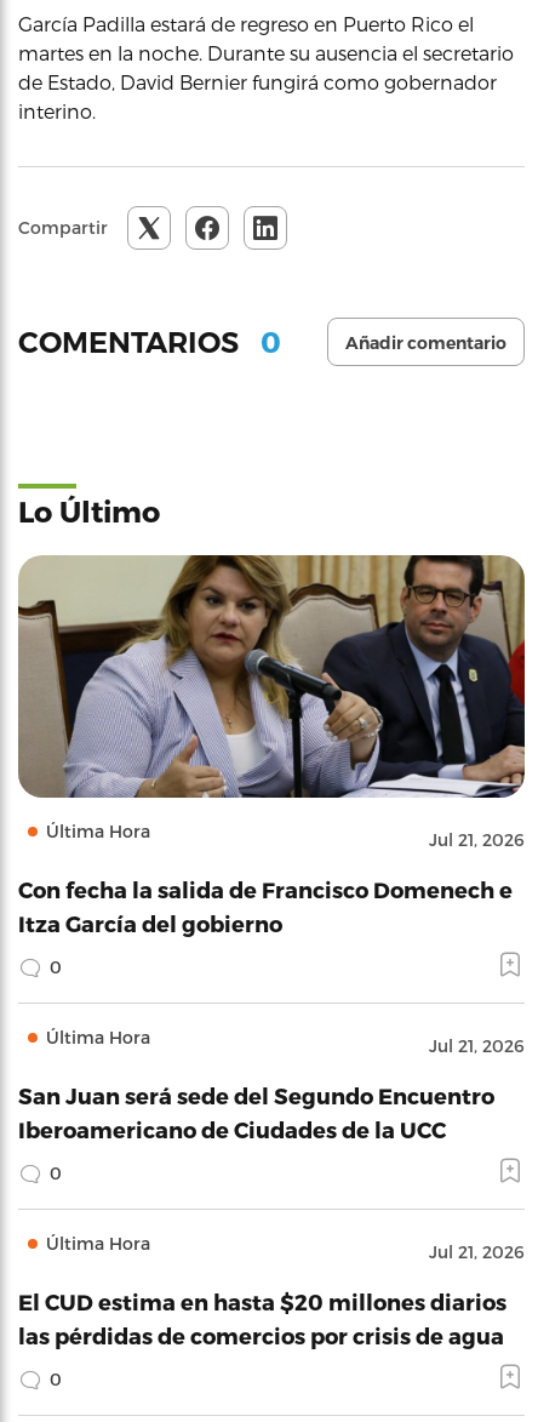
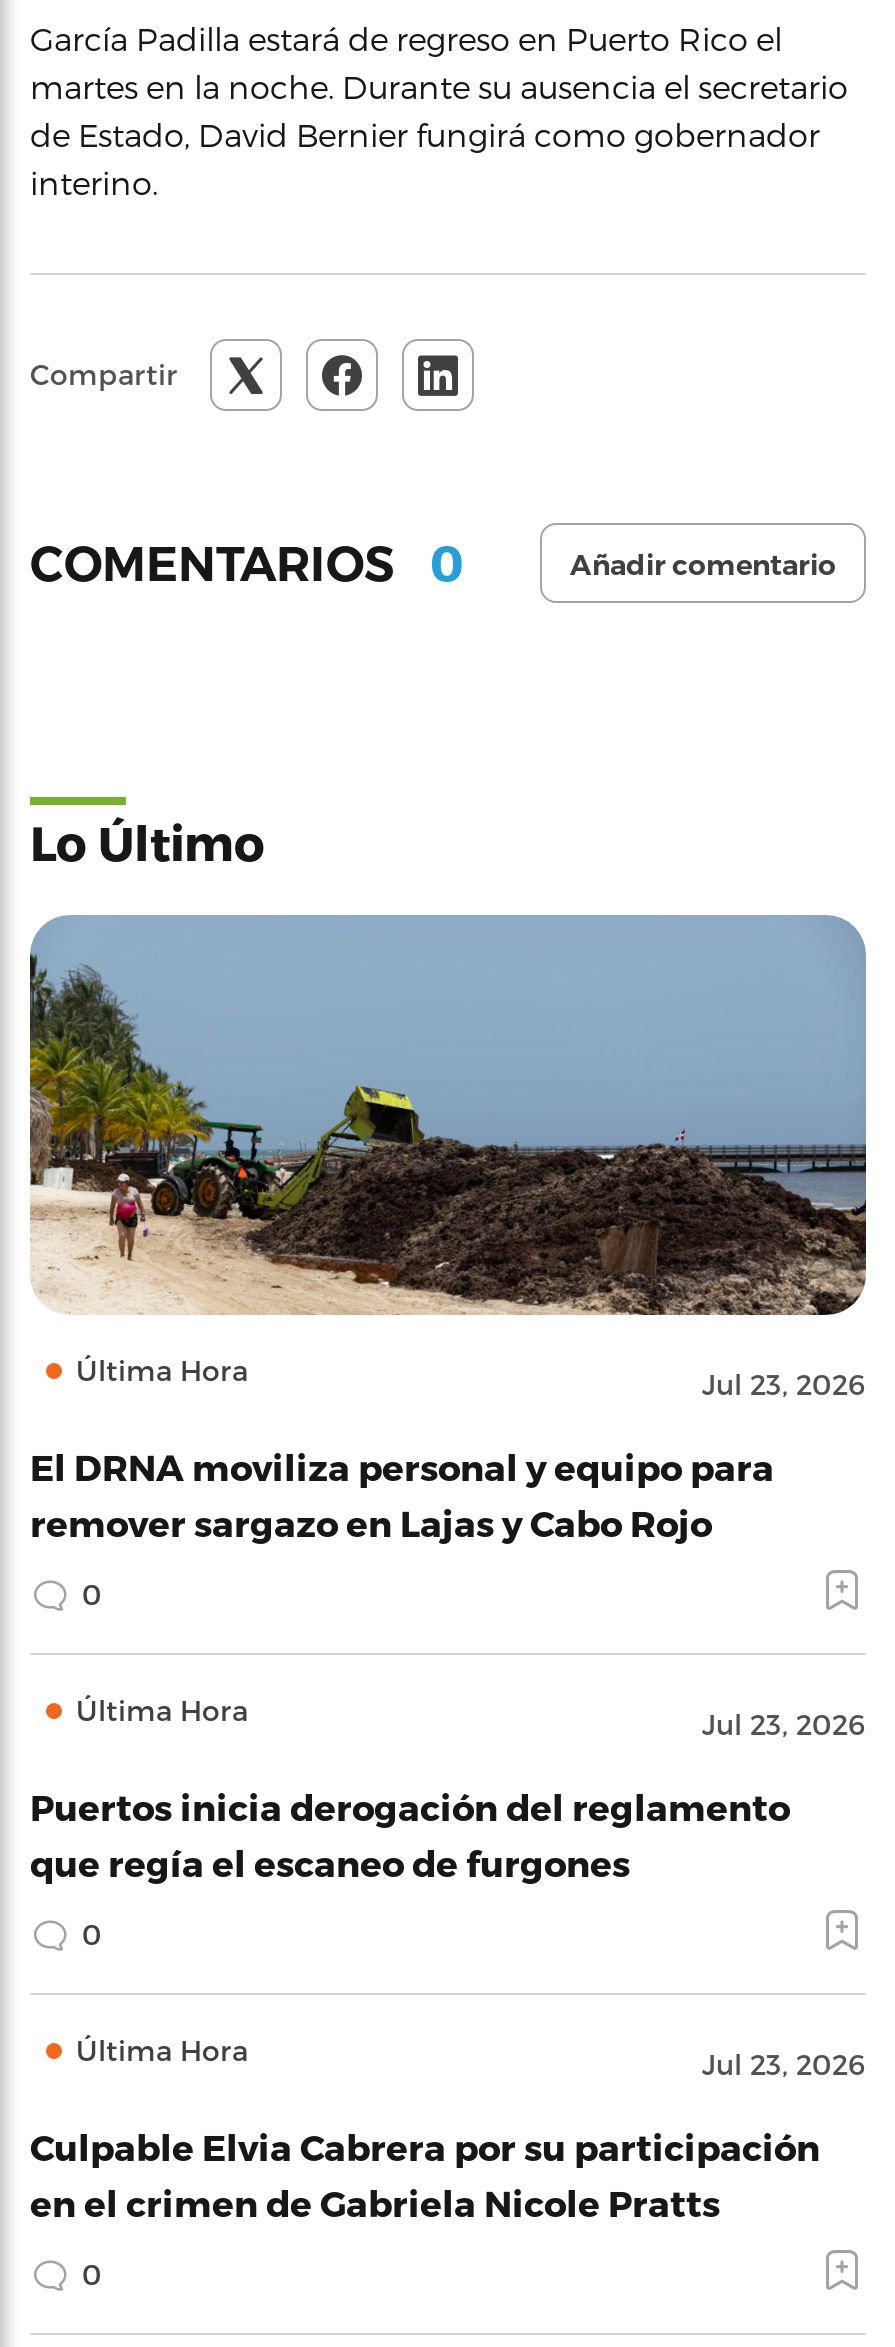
[18,554,526,850] [image] | Jul 21, 2026 -> [28,913,868,1401] [image] | Jul 23, 2026
[18,876,513,936] Con fecha la salida de Francisco Domenech e | Itza García del gobierno -> [30,1445,774,1543] El DRNA moviliza personal y equipo para | remover sargazo en Lajas y Cabo Rojo
[429,1035,525,1056] Jul 21, 2026 -> [702,1707,866,1741] Jul 23, 2026
[18,1083,494,1142] San Juan será sede del Segundo Encuentro | Iberoamericano de Ciudades de la UCC -> [30,1785,790,1883] Puertos inicia derogación del reglamento | que regía el escaneo de furgones
[429,1241,525,1262] Jul 21, 2026 -> [702,2047,866,2081] Jul 23, 2026
[18,1289,506,1348] El CUD estima en hasta $20 millones diarios | las pérdidas de comercios por crisis de agua -> [30,2125,820,2223] Culpable Elvia Cabrera por su participación | en el crimen de Gabriela Nicole Pratts

